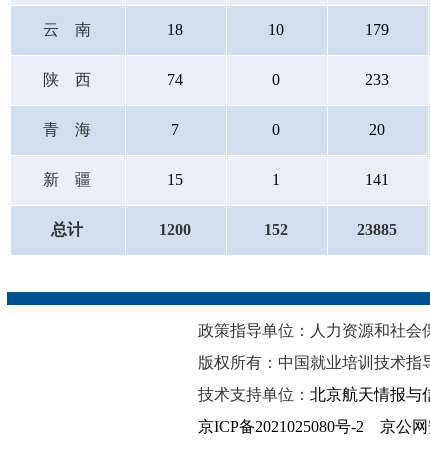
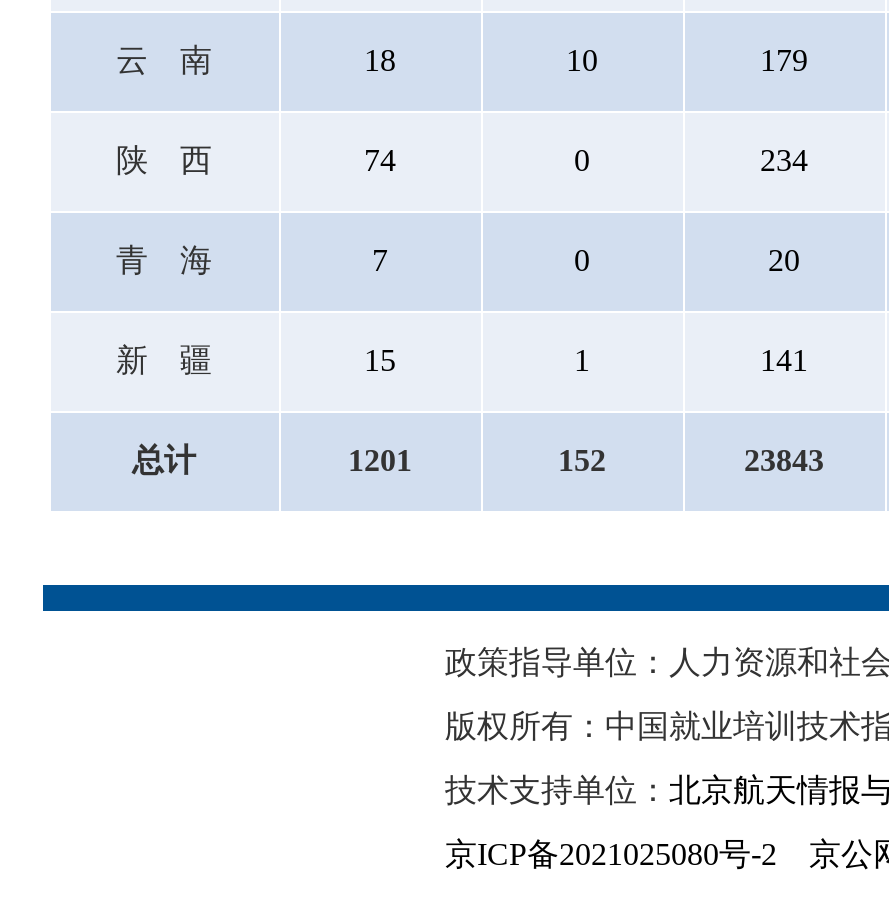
[365,71,389,88] 233 -> [760,143,808,177] 234
[159,221,191,238] 1200 -> [348,443,412,477] 1201
[357,221,397,238] 23885 -> [744,443,824,477] 23843

